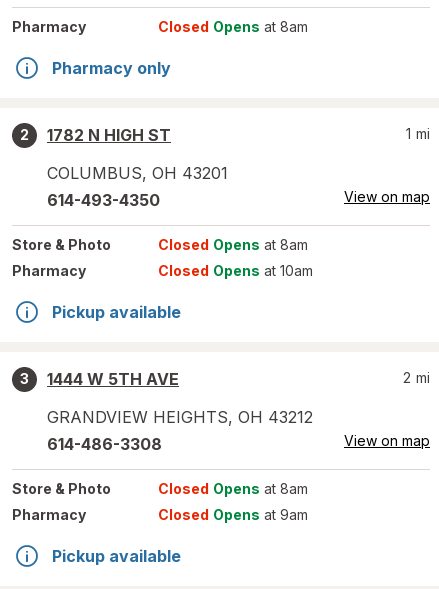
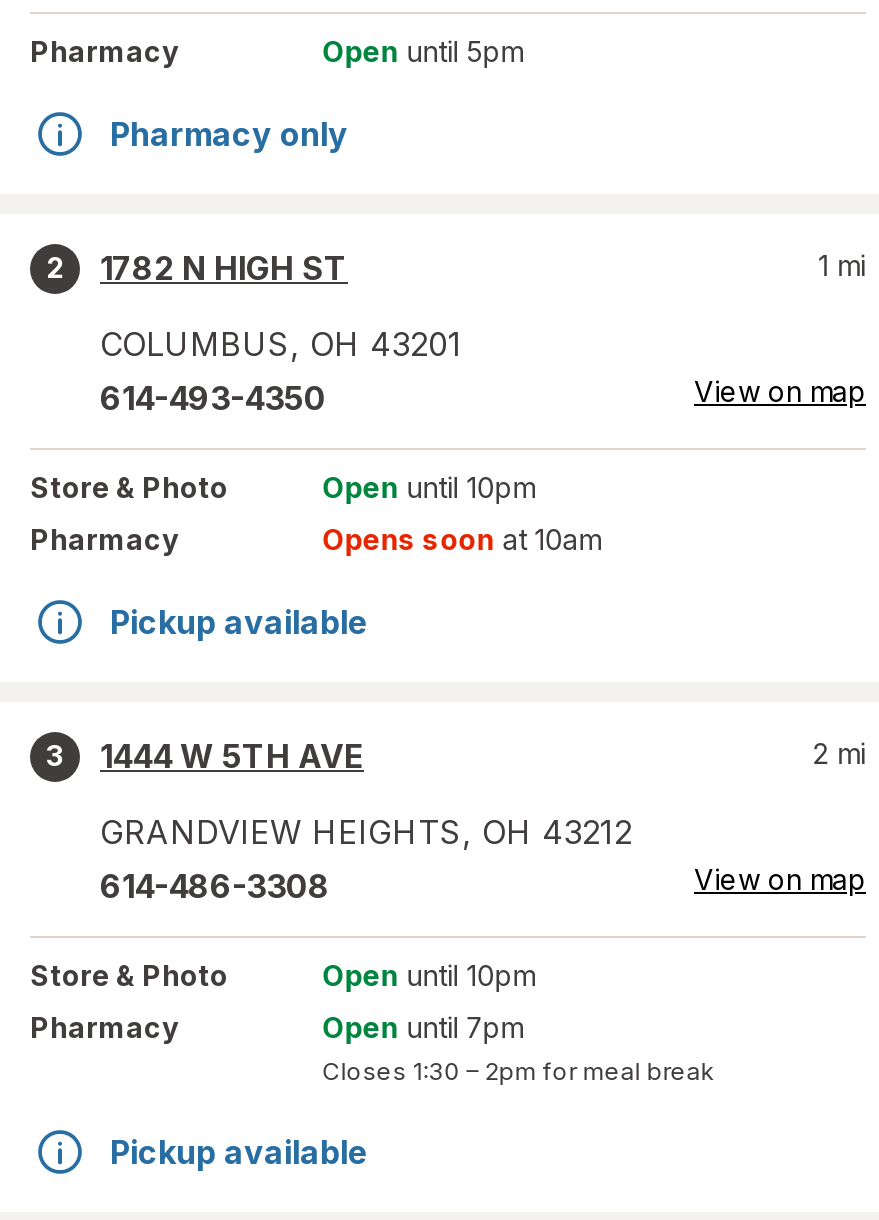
[158,18,308,35] Closed Opens at 8am -> [323,34,523,68] Open until 5pm
[158,236,308,253] Closed Opens at 8am -> [323,470,535,504] Open until 10pm
[158,262,313,279] Closed Opens at 10am -> [323,522,601,556] Opens soon at 10am
[158,480,308,497] Closed Opens at 8am -> [323,958,535,992] Open until 10pm
[158,506,308,523] Closed Opens at 9am -> [323,1010,715,1086] Open until 7pm | Closes 1:30 – 2pm for meal break

